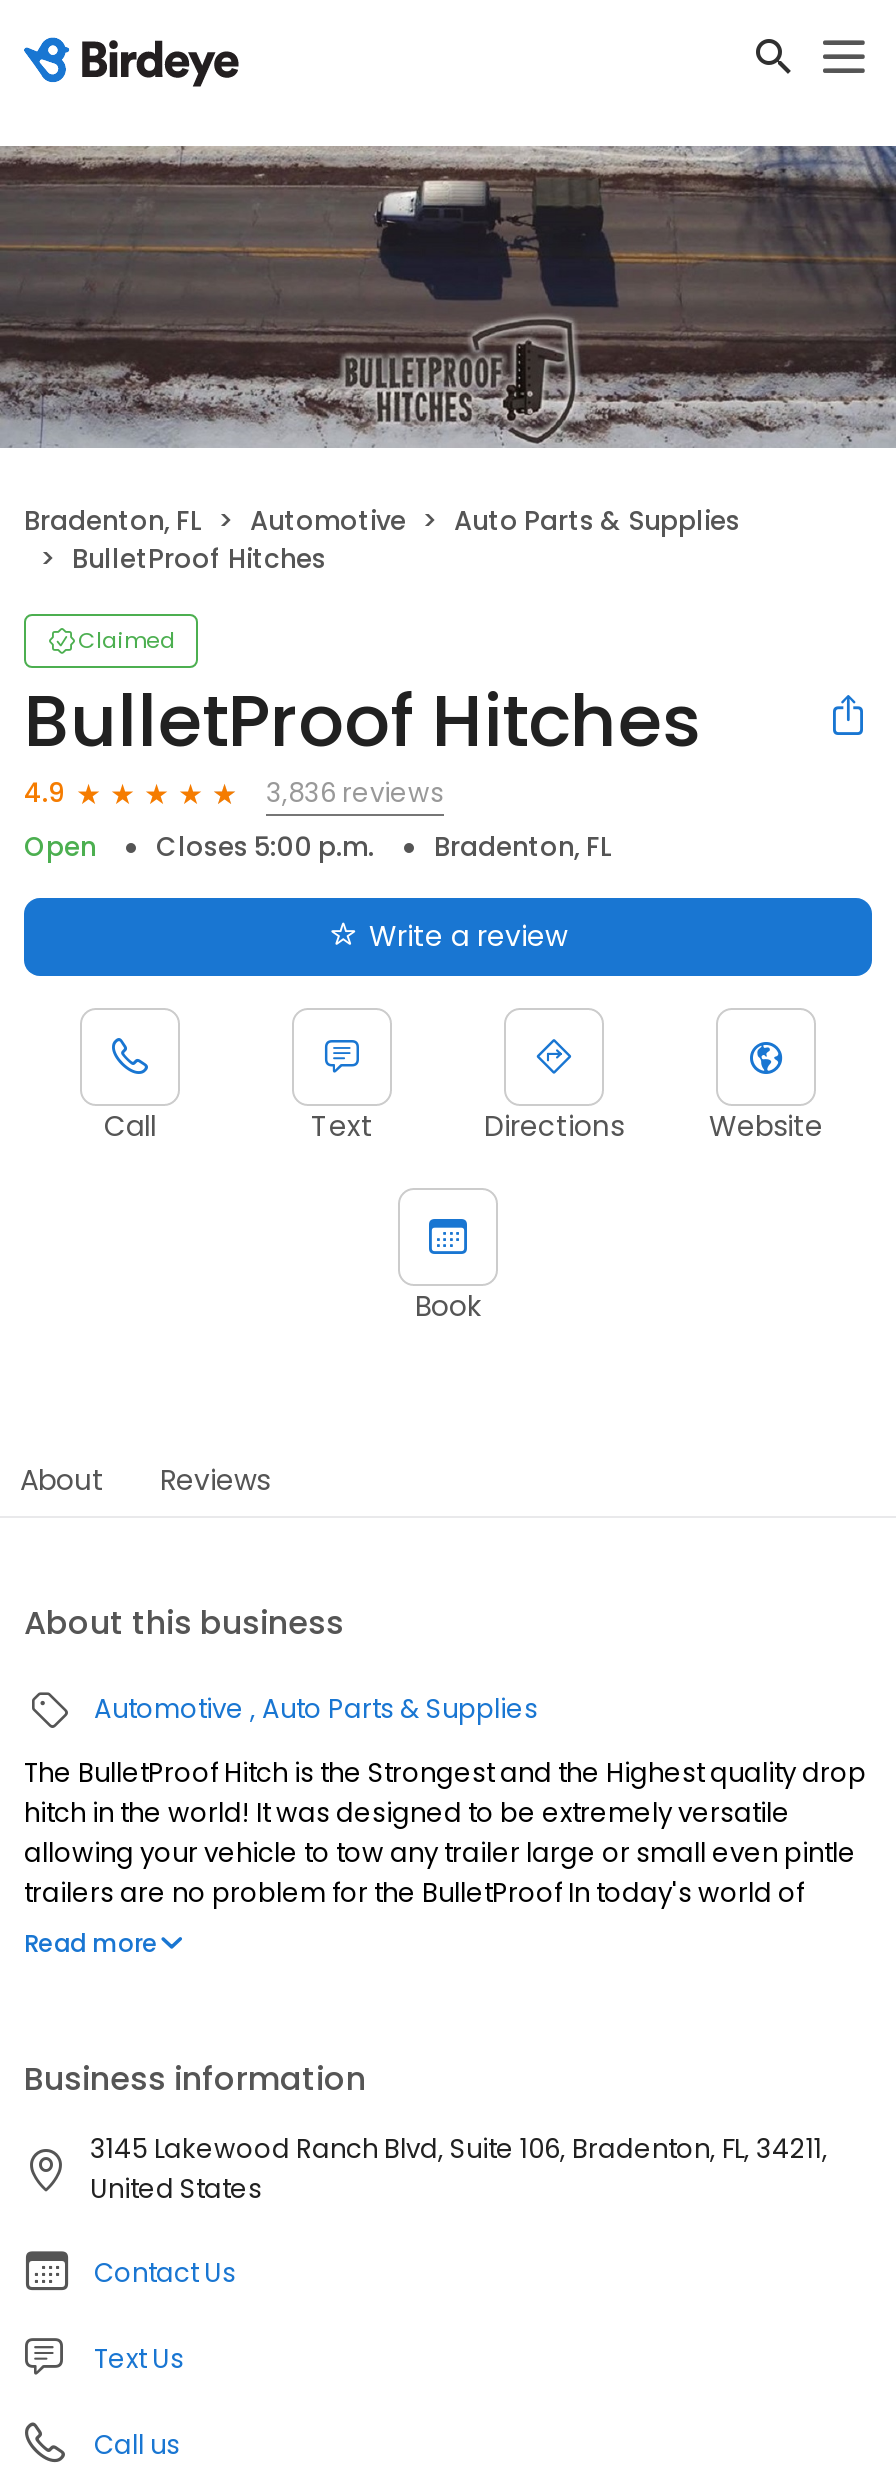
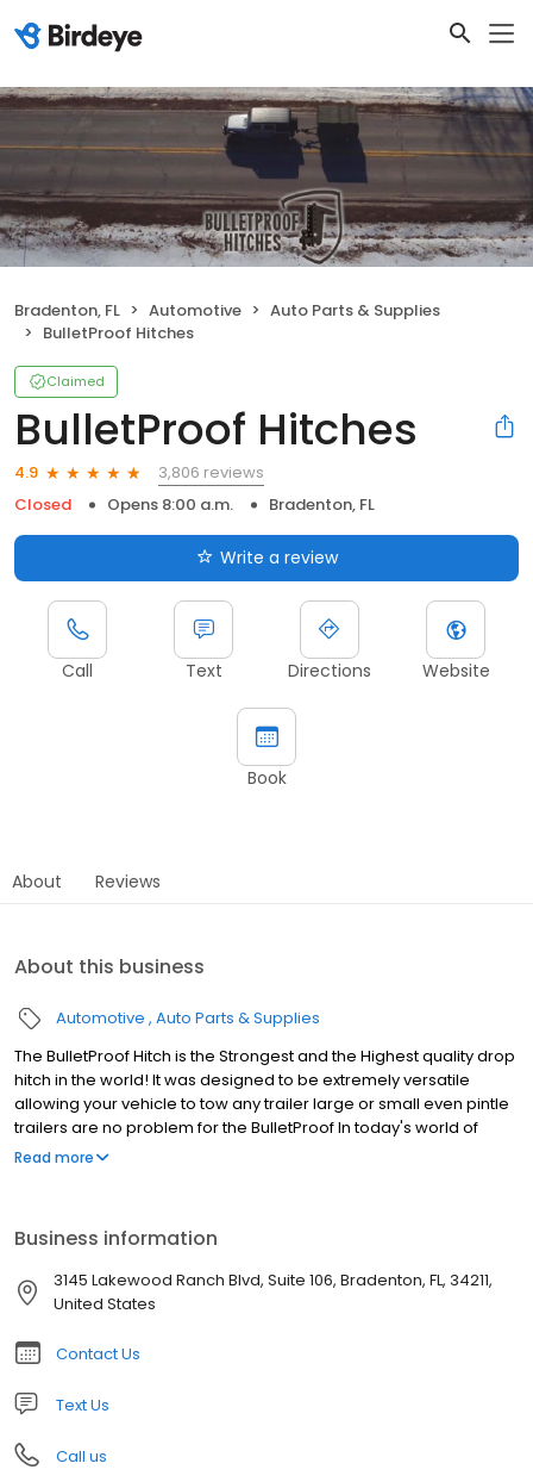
[24,774,444,866] 3,836 reviews | Open | Closes 5:00 p.m. -> [14,461,264,516] 3,806 reviews | Closed | Opens 8:00 a.m.

